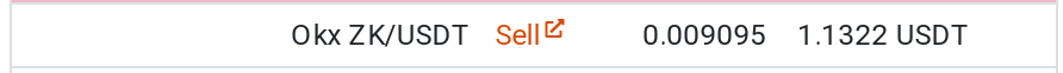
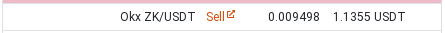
[643,19,767,52] 0.009095 -> [268,10,320,24] 0.009498
[798,19,972,52] 1.1322 USDT -> [333,10,406,24] 1.1355 USDT

